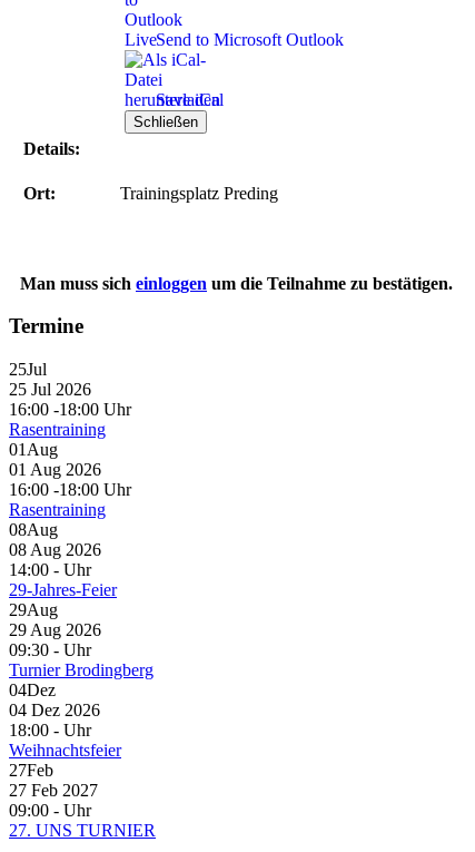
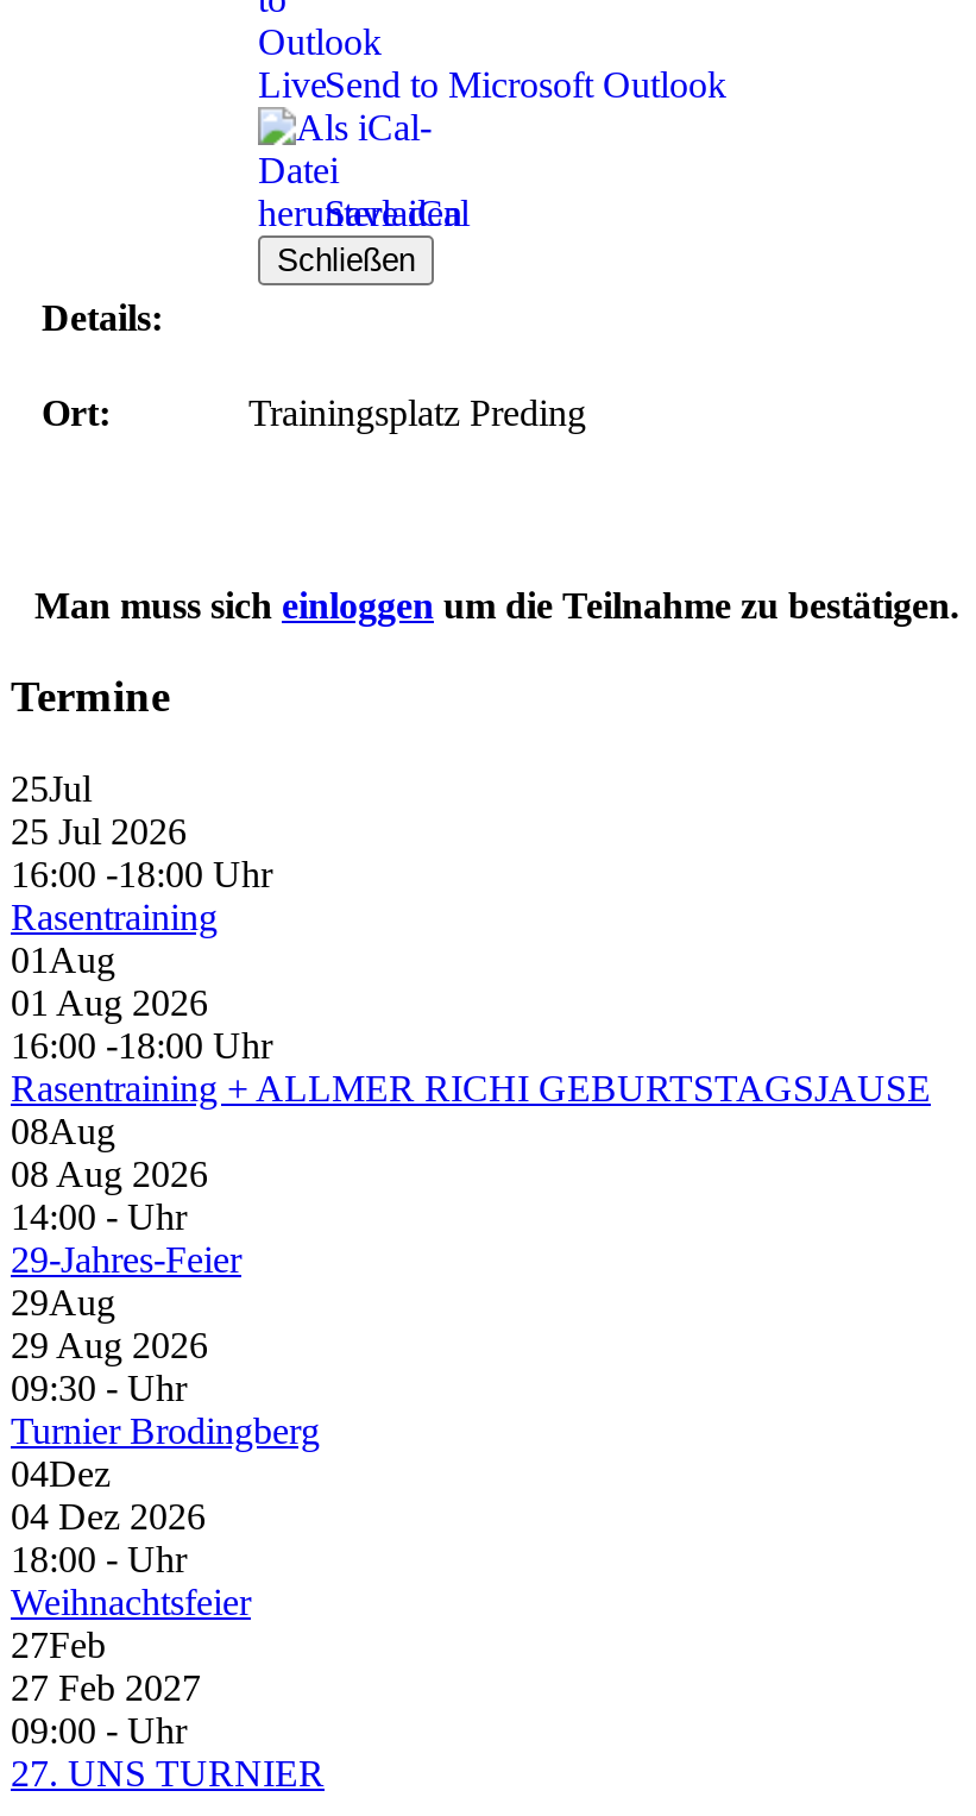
[9,500,106,519] Rasentraining -> [11,1068,931,1108] Rasentraining + ALLMER RICHI GEBURTSTAGSJAUSE

